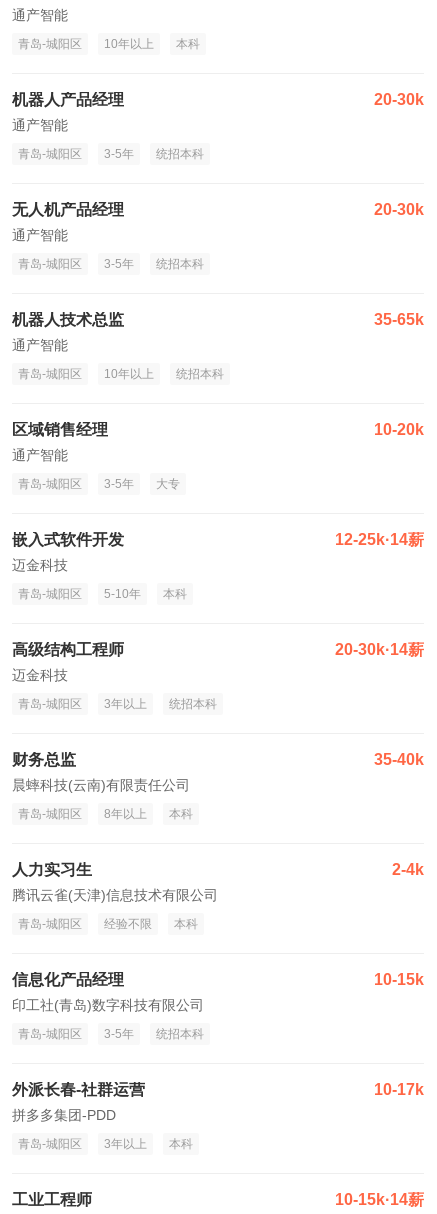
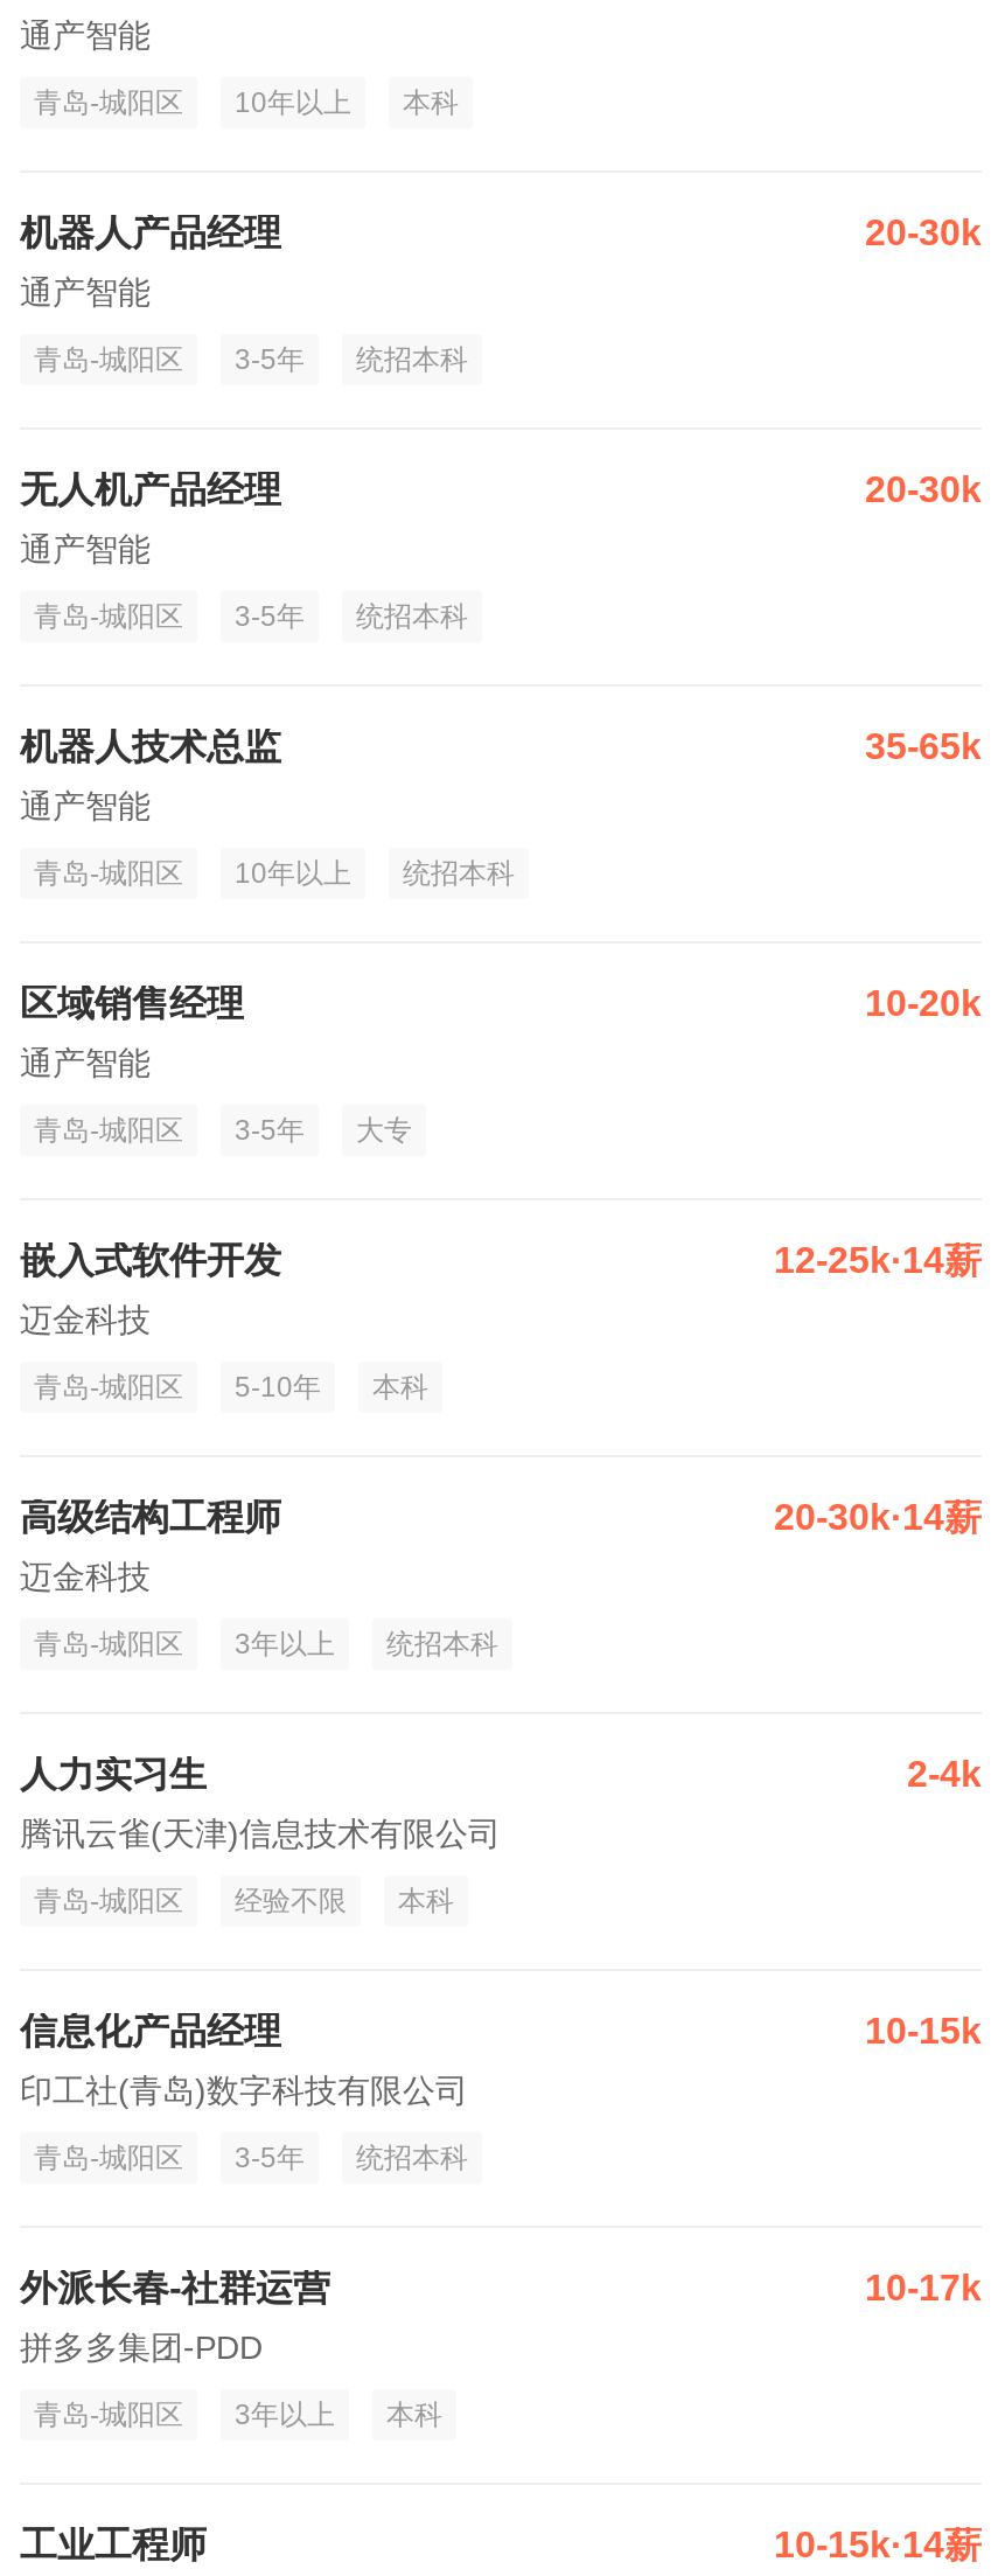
[12,751,424,821] 财务总监 | 35-40k | 晨蟀科技(云南)有限责任公司 | 青岛-城阳区 | 8年以上 | 本科 -> none

